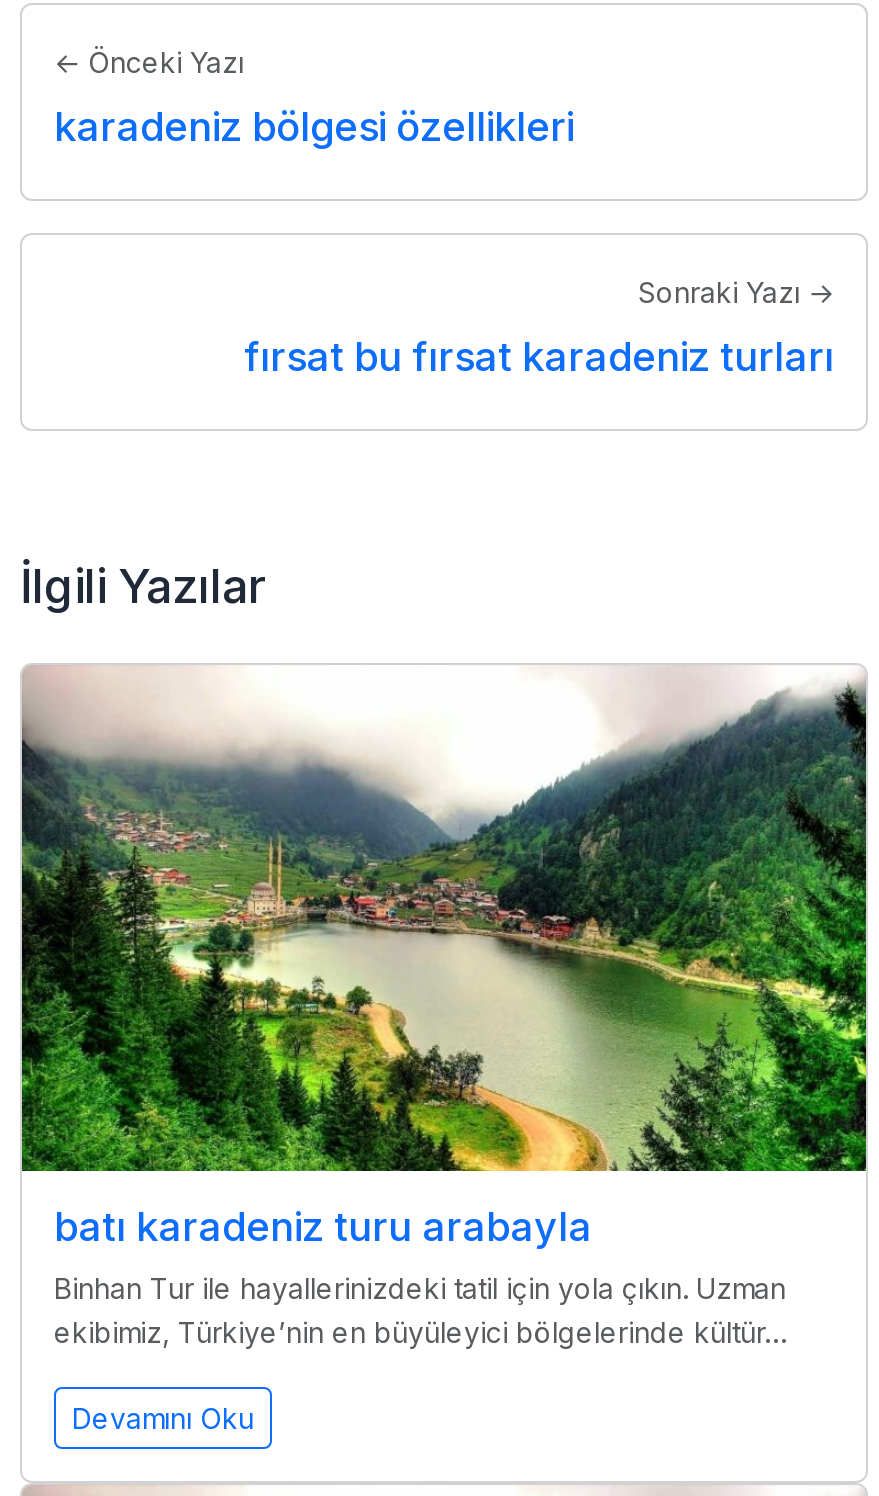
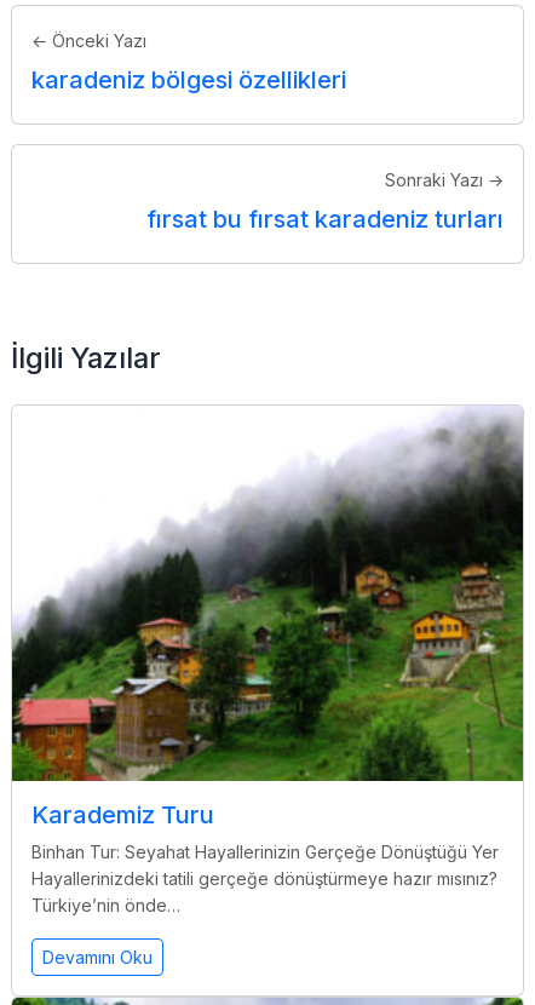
[20,665,868,1349] [image] | batı karadeniz turu arabayla | Binhan Tur ile hayallerinizdeki tatil için yola çıkın. Uzman | ekibimiz, Türkiye’nin en büyüleyici bölgelerinde kültür… -> [11,409,524,916] [image] | Karademiz Turu | Binhan Tur: Seyahat Hayallerinizin Gerçeğe Dönüştüğü Yer | Hayallerinizdeki tatili gerçeğe dönüştürmeye hazır mısınız? | Türkiye’nin önde…

